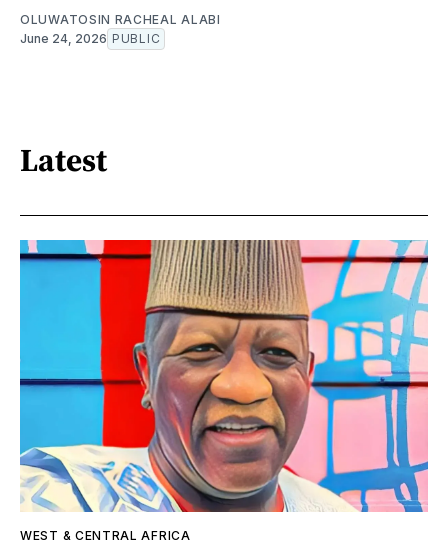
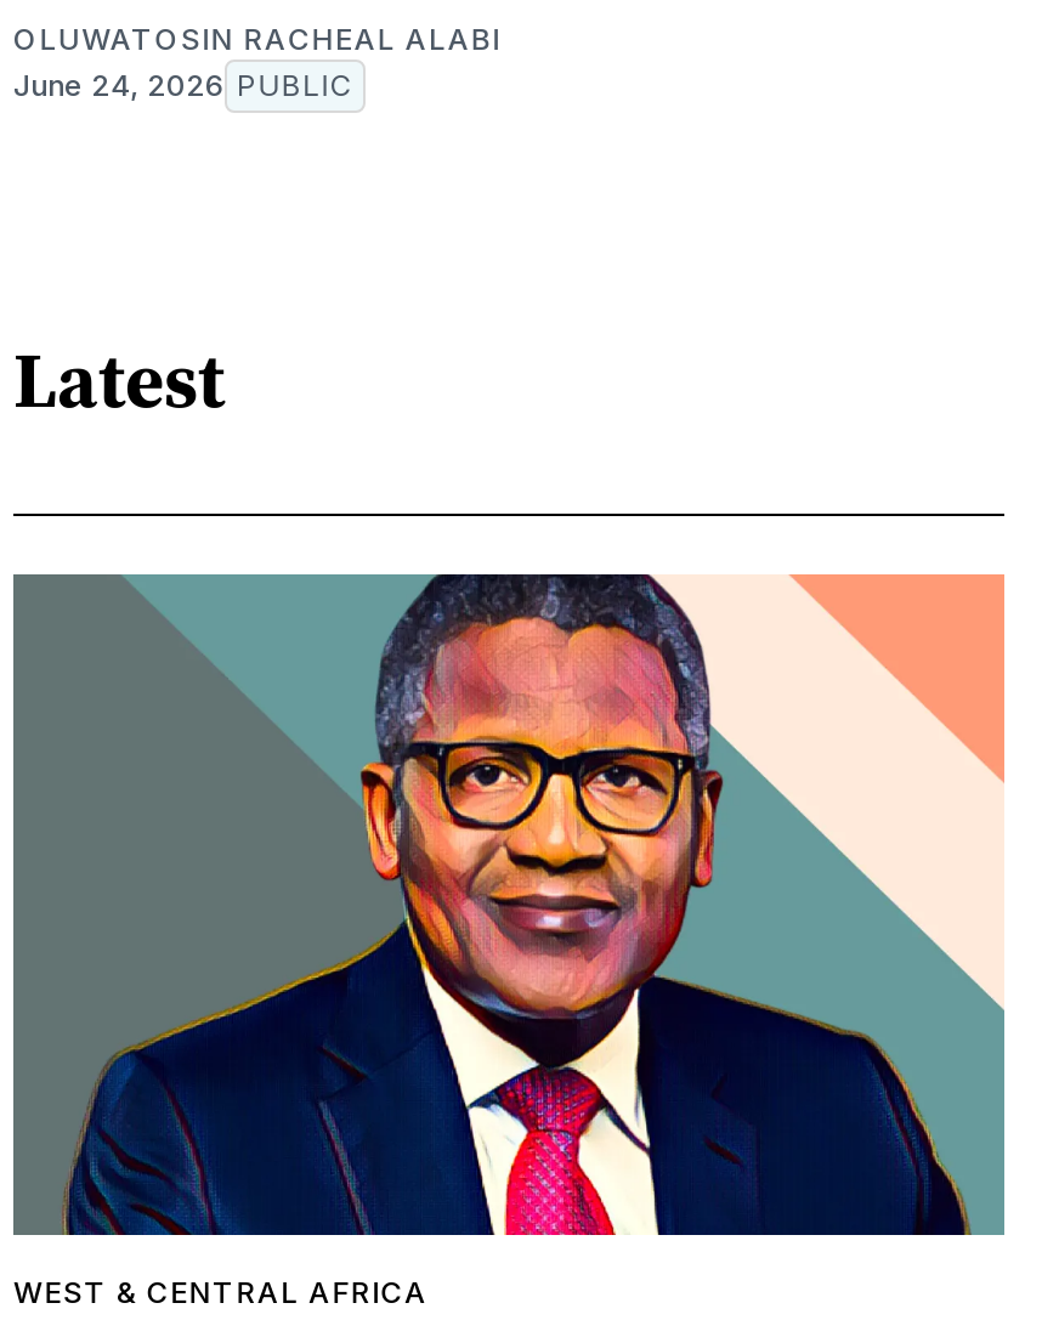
[19,239,429,513] [image] -> [11,572,1007,1237] [image]

